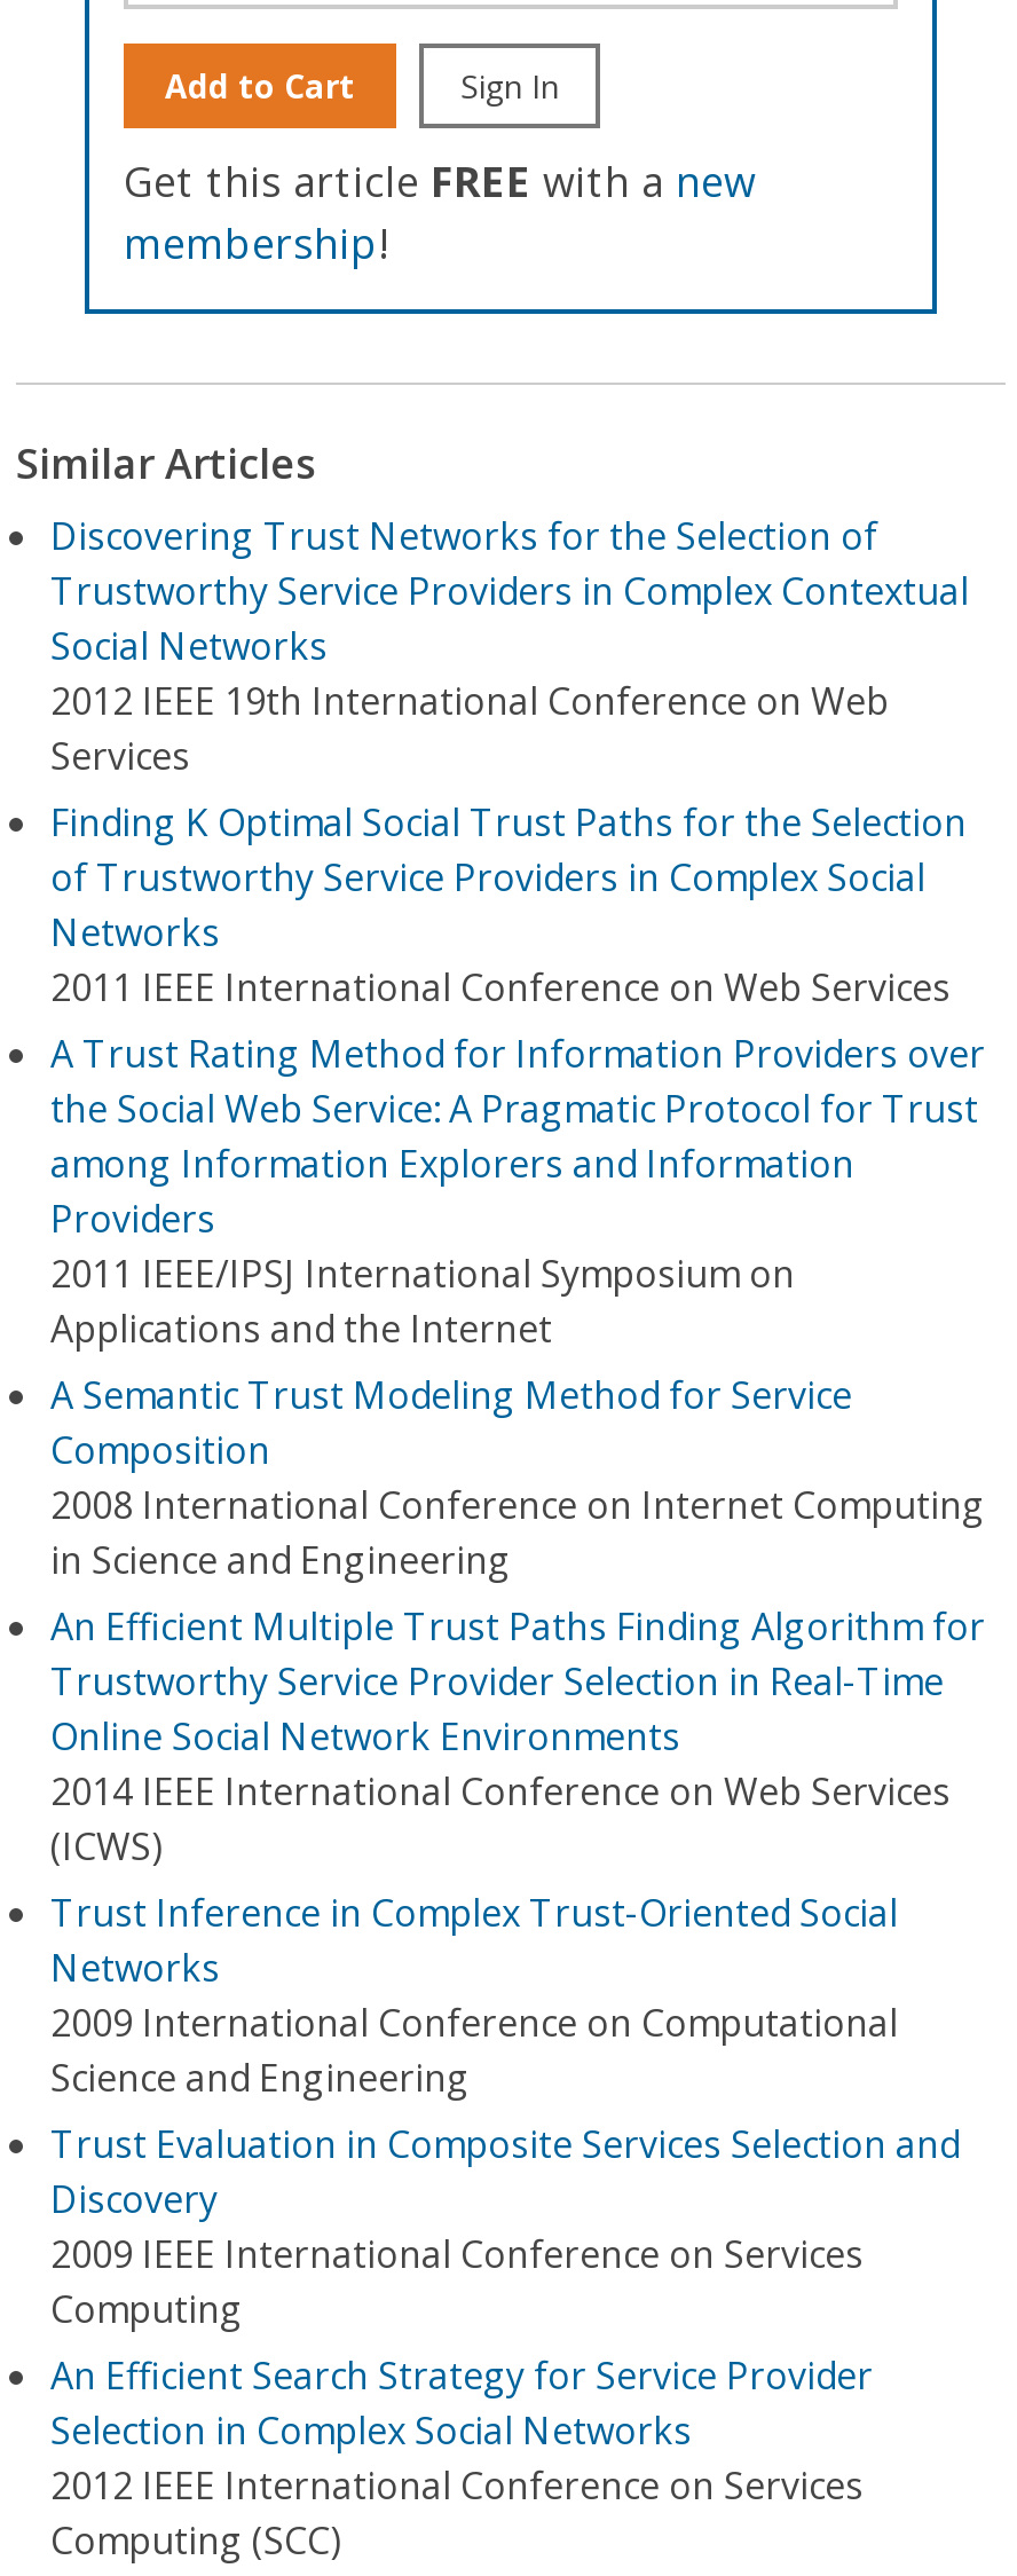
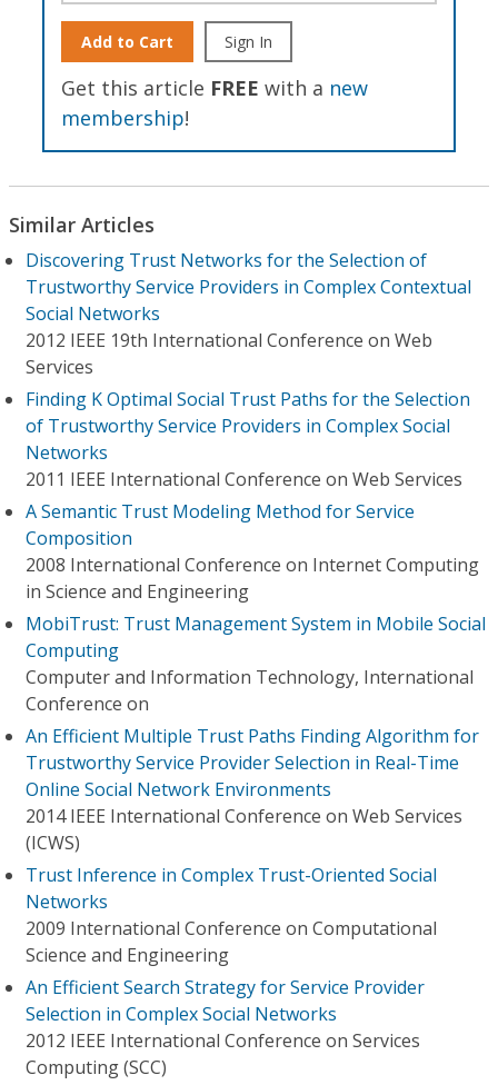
[50,1029,985,1354] A Trust Rating Method for Information Providers over | the Social Web Service: A Pragmatic Protocol for Trust | among Information Explorers and Information | Providers | 2011 IEEE/IPSJ International Symposium on | Applications and the Internet -> none
none -> [26,611,486,716] MobiTrust: Trust Management System in Mobile Social | Computing | Computer and Information Technology, International | Conference on
[50,2119,960,2334] Trust Evaluation in Composite Services Selection and | Discovery | 2009 IEEE International Conference on Services | Computing -> none

